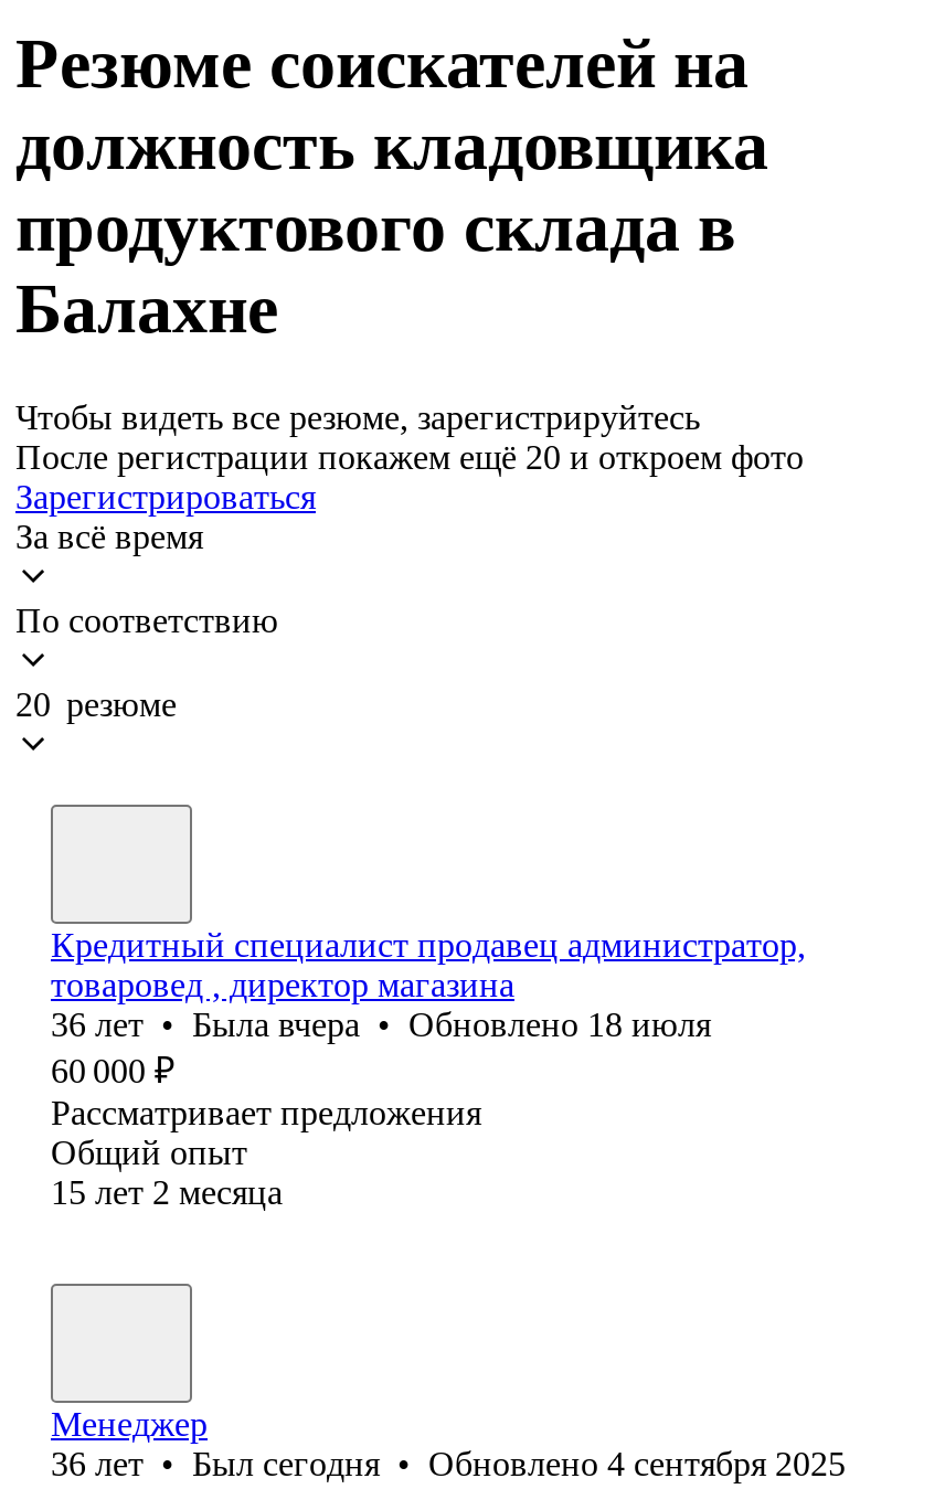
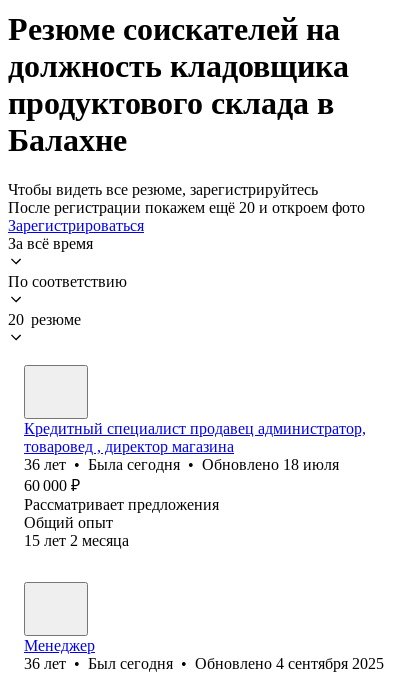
[51,1005,711,1043] 36 лет • Была вчера • Обновлено 18 июля -> [24,456,339,473] 36 лет • Была сегодня • Обновлено 18 июля

